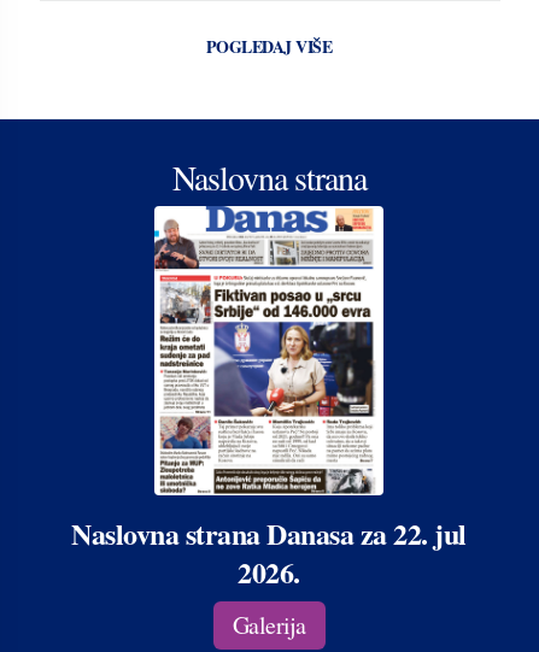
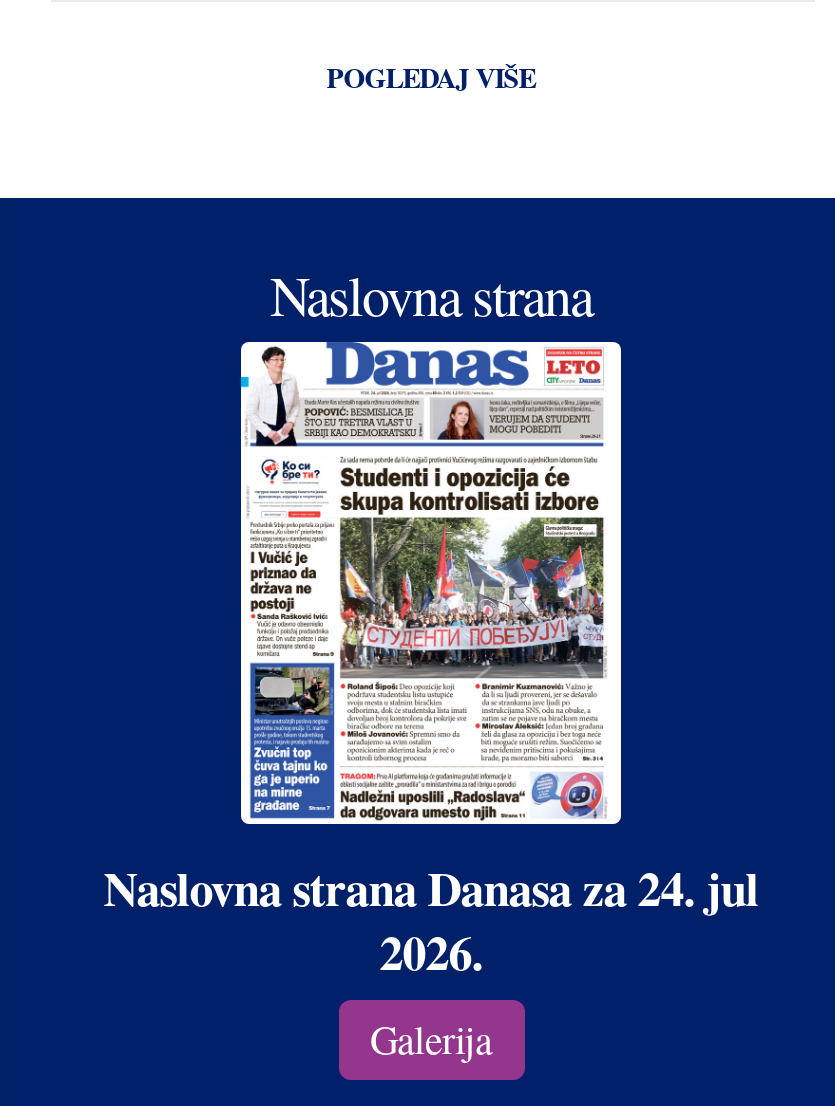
[71,207,466,554] [image] | Naslovna strana Danasa za 22. jul -> [103,346,759,922] [image] | Naslovna strana Danasa za 24. jul

